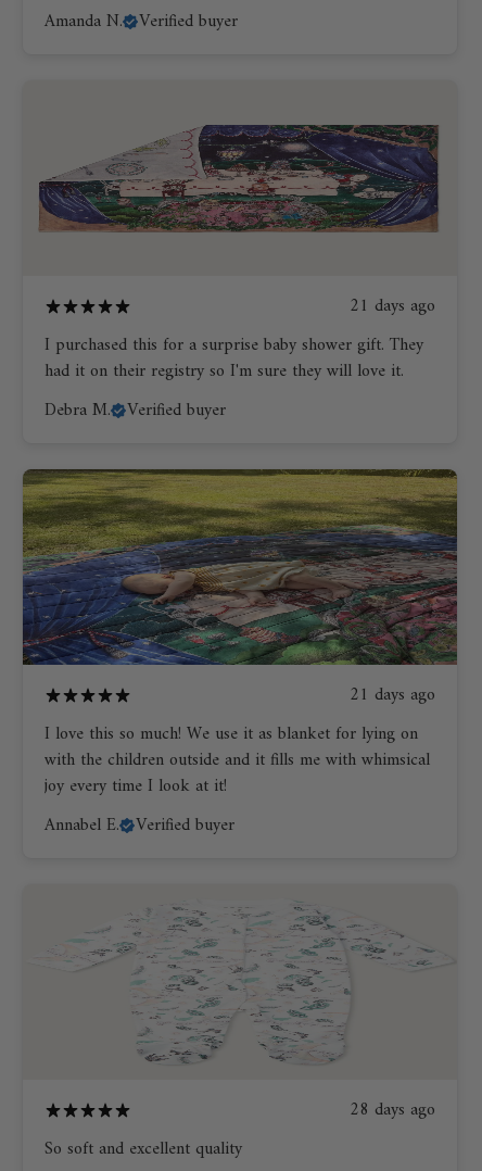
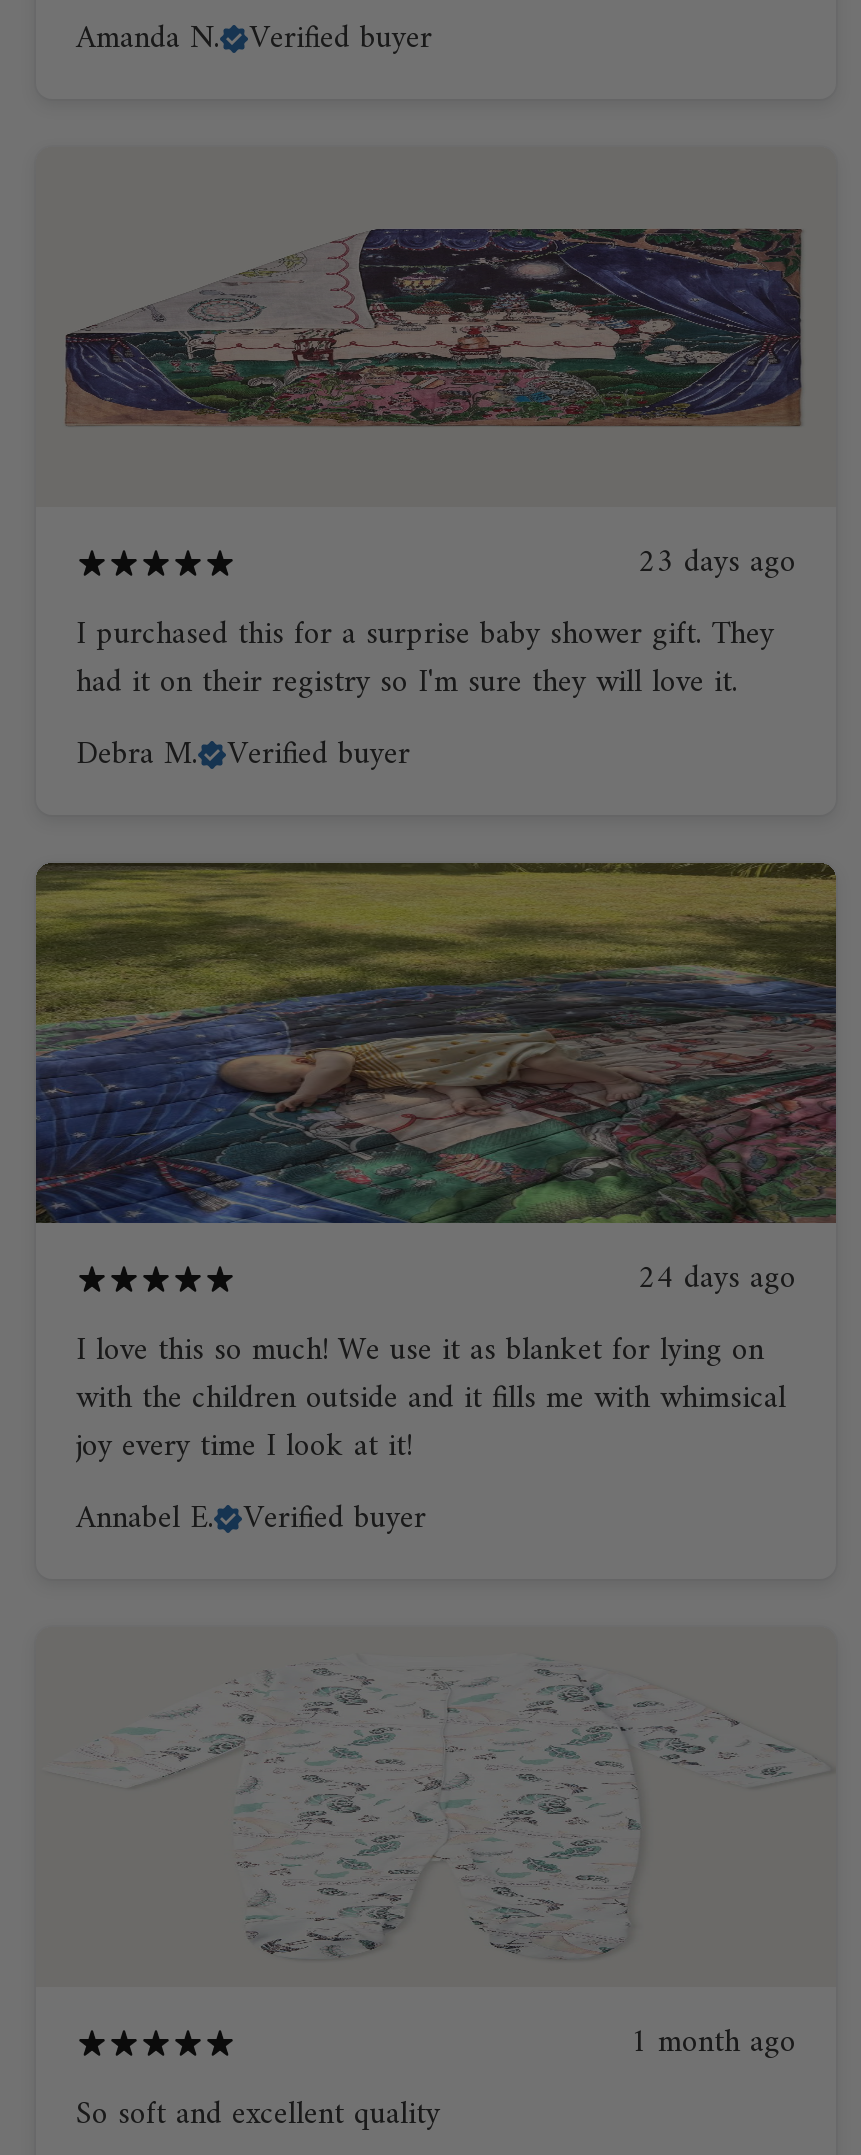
[350,291,435,321] 21 days ago -> [638,534,796,590] 23 days ago
[350,680,435,710] 21 days ago -> [638,1250,796,1306] 24 days ago
[350,1095,435,1125] 28 days ago -> [630,2014,796,2070] 1 month ago

